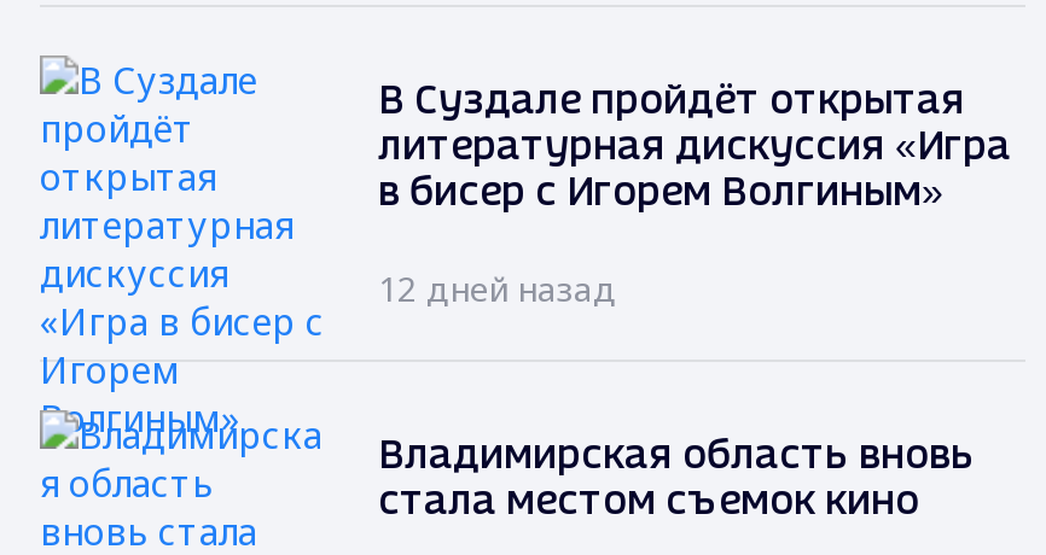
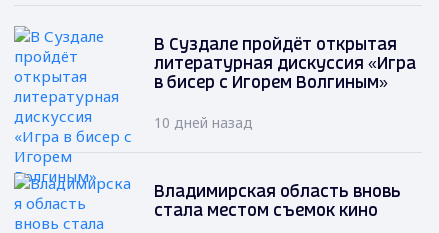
[378,266,617,312] 12 дней назад -> [154,113,253,132] 10 дней назад

